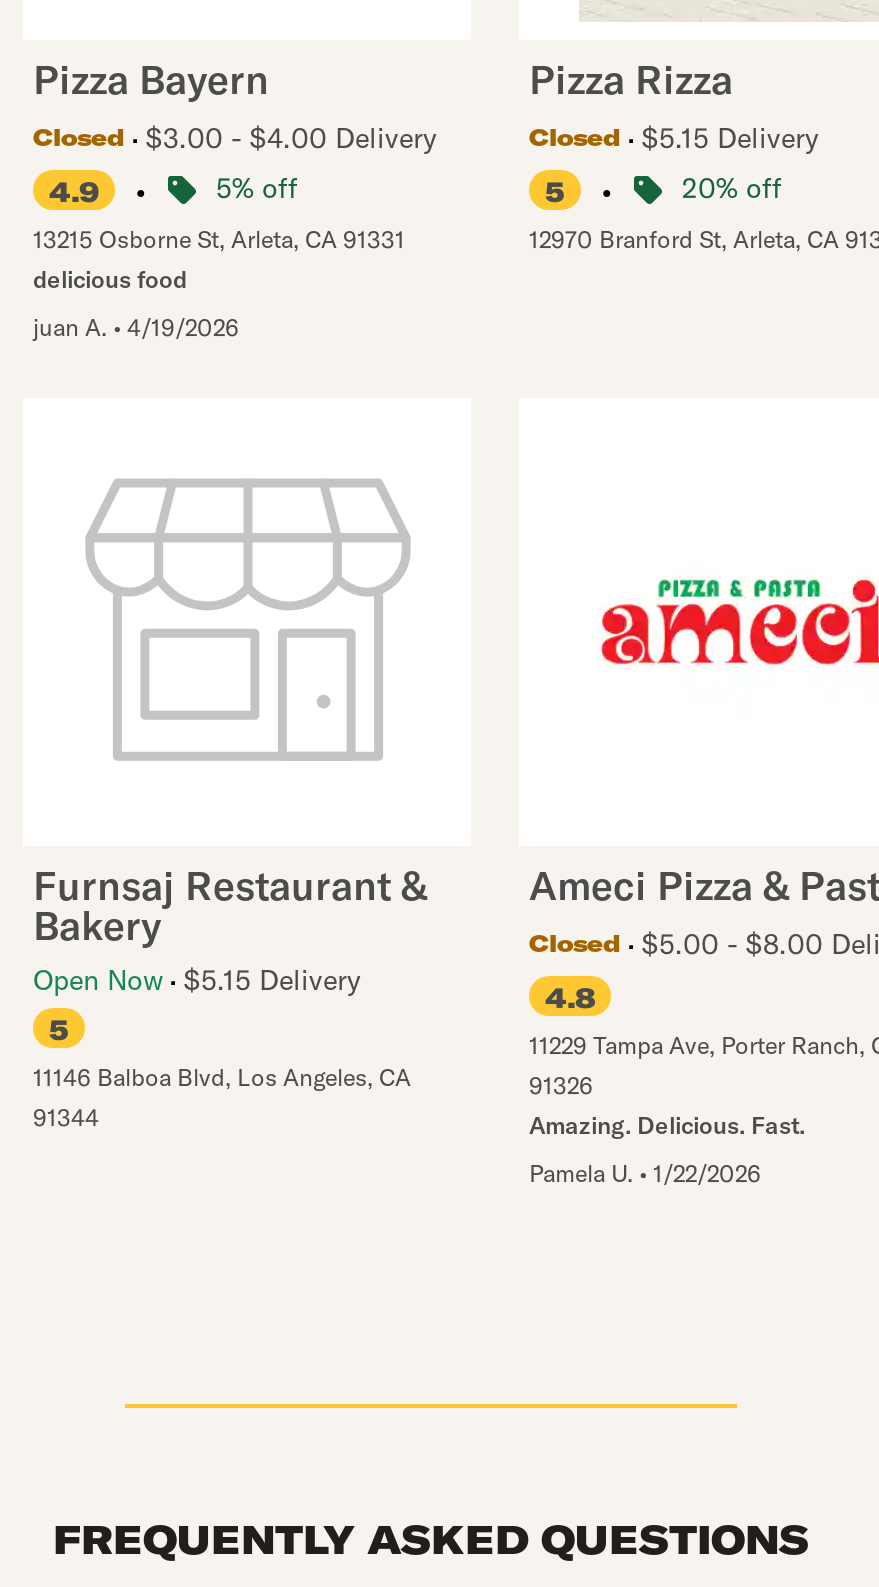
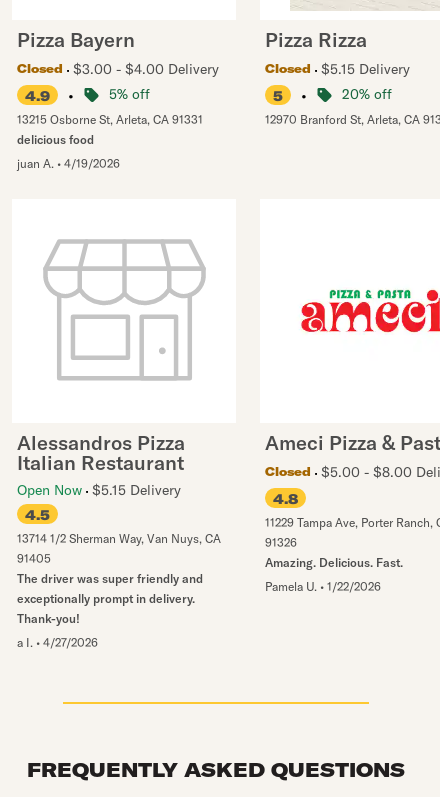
[33,860,427,950] Furnsaj Restaurant & | Bakery -> [17,430,185,475] Alessandros Pizza | Italian Restaurant
[33,1012,411,1132] 5 | 11146 Balboa Blvd, Los Angeles, CA | 91344 -> [17,506,221,650] 4.5 | 13714 1/2 Sherman Way, Van Nuys, CA | 91405 | The driver was super friendly and | exceptionally prompt in delivery. | Thank-you! | a I. • 4/27/2026

